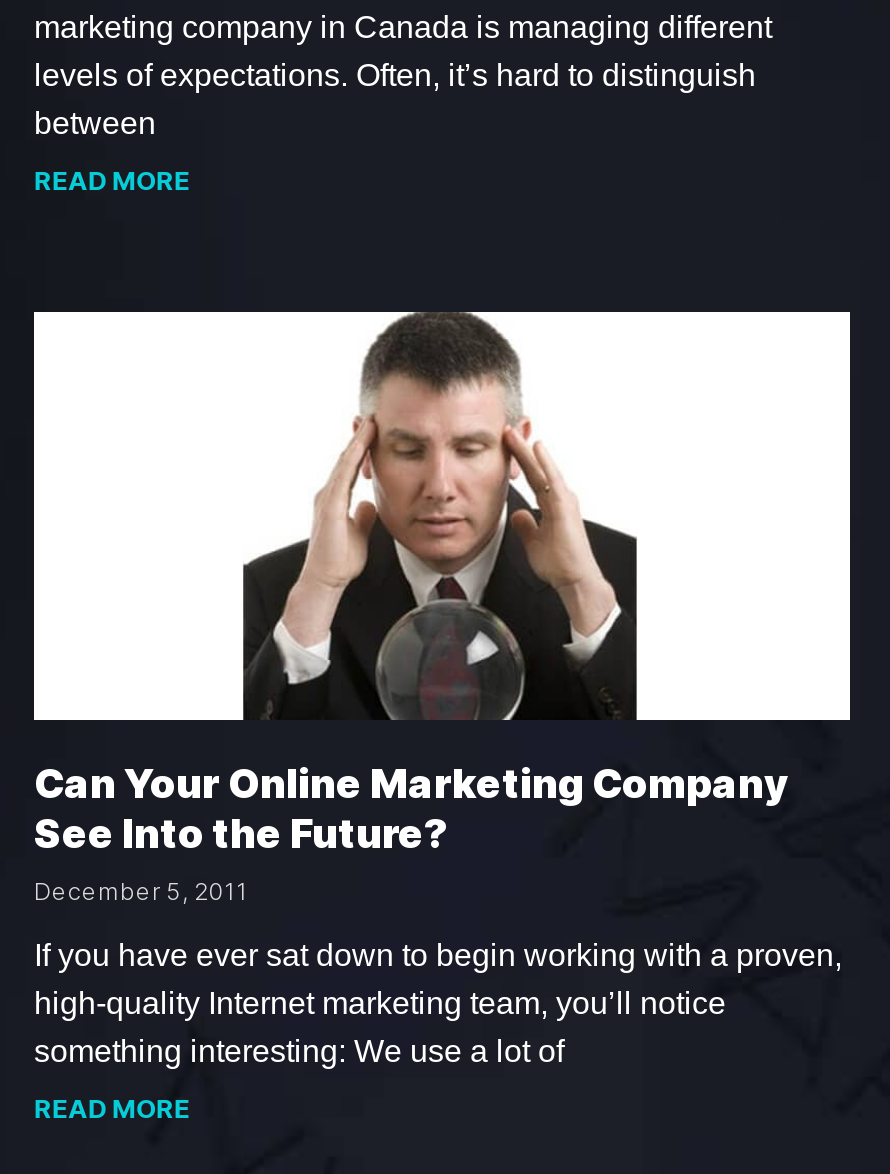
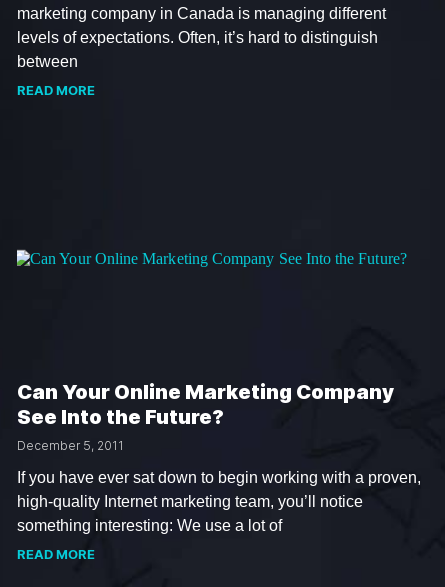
[32,310,852,722] [image] -> none

